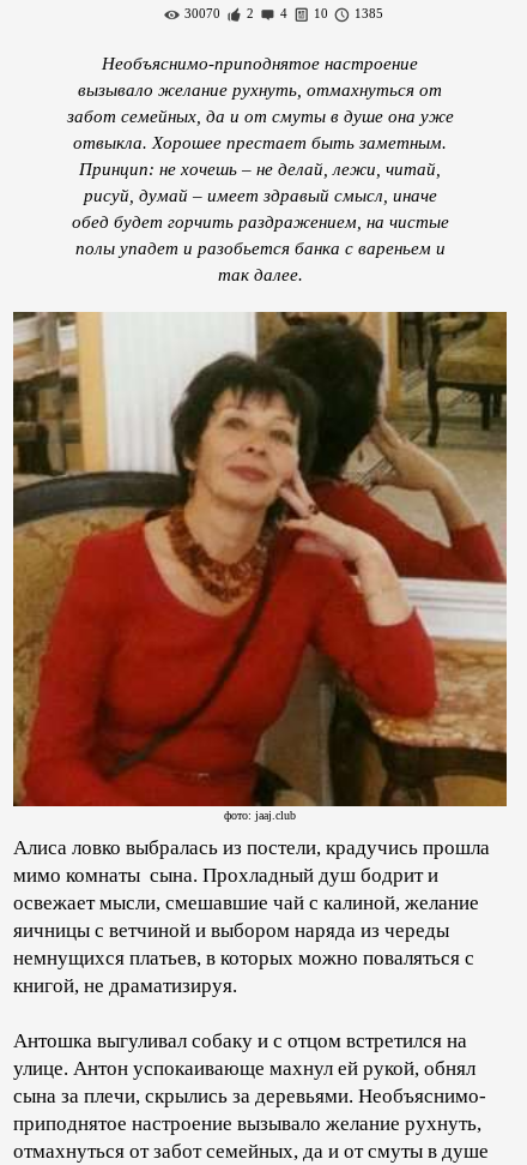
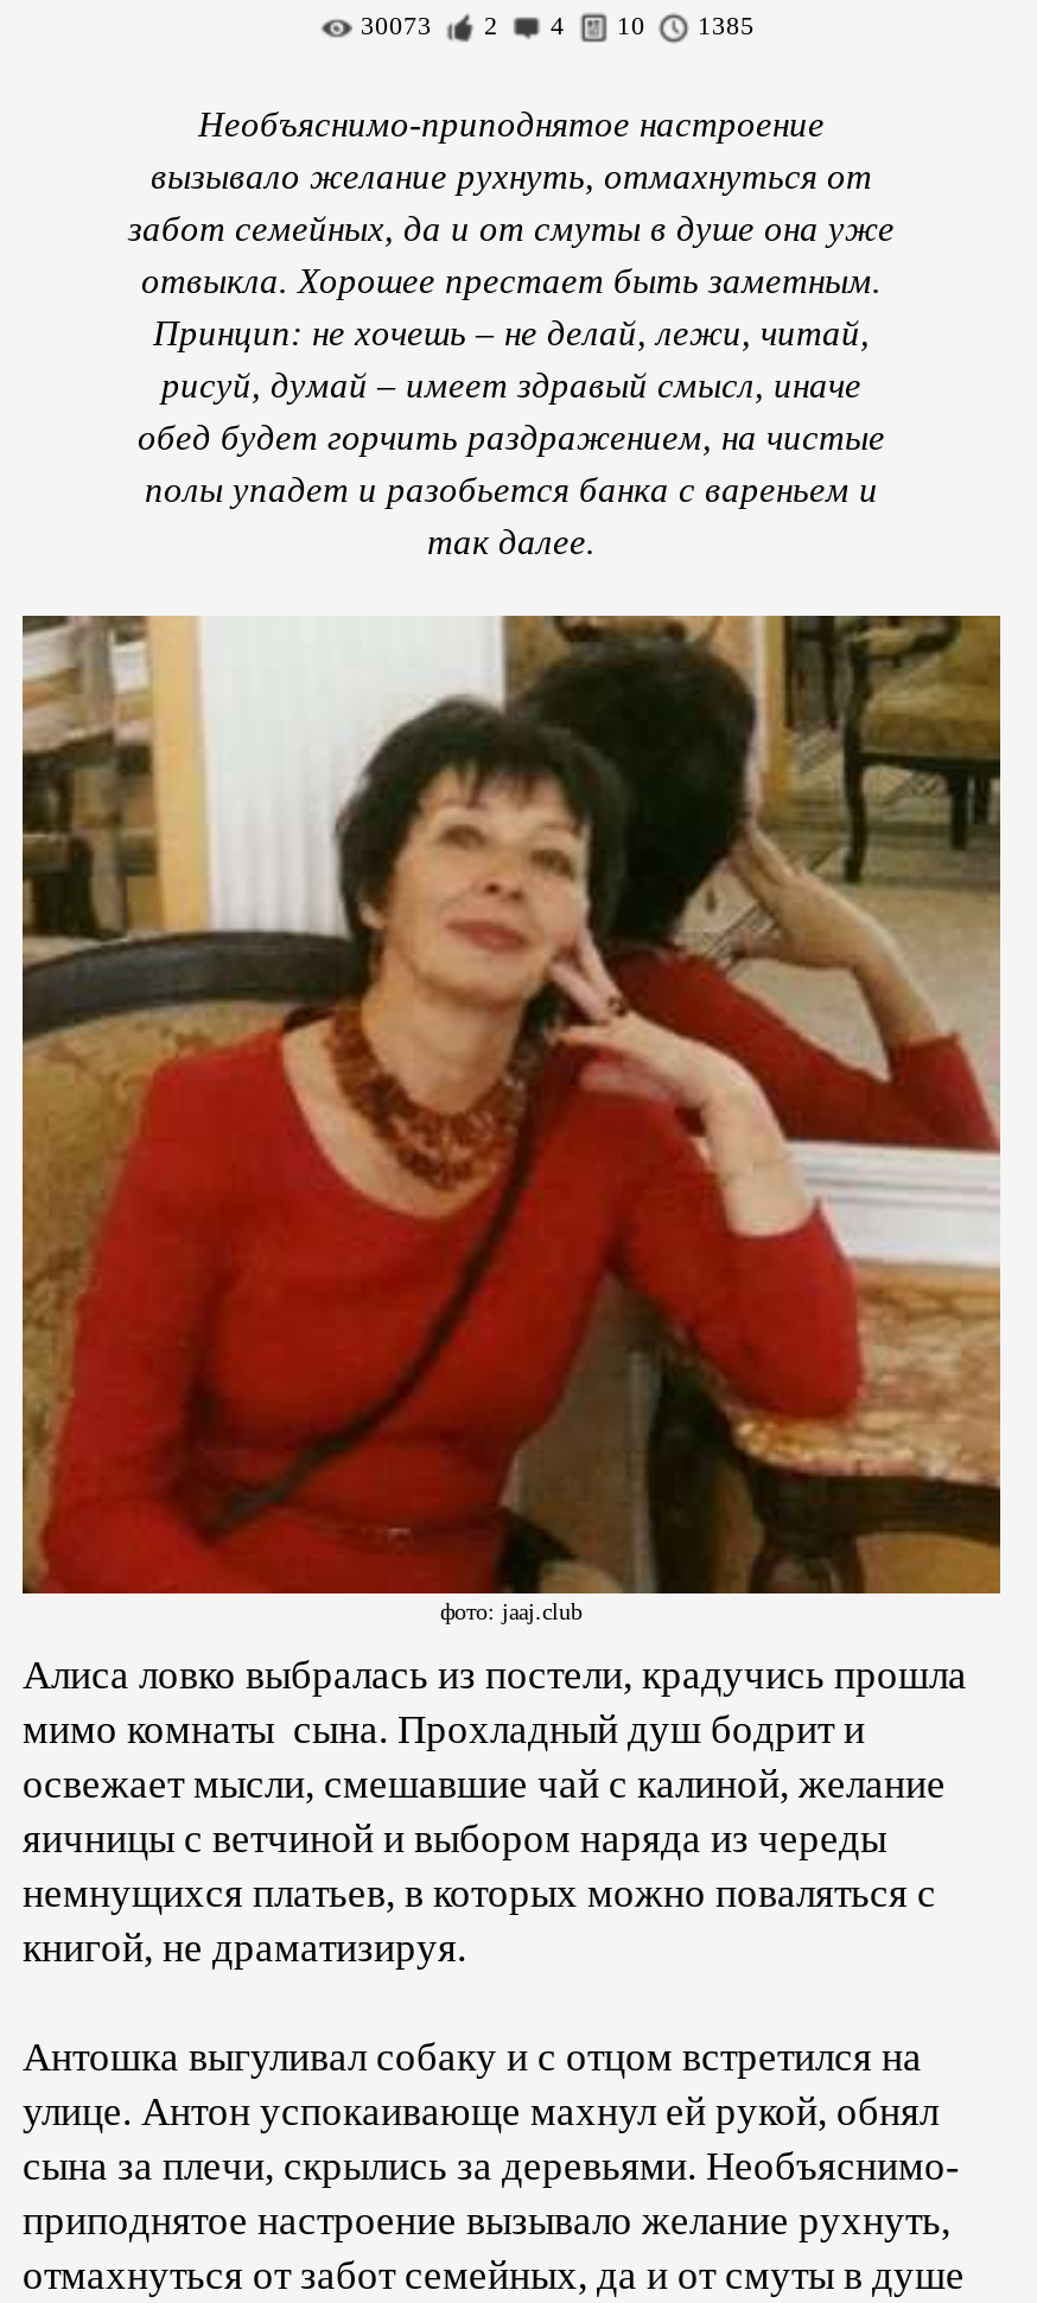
[184,6,383,20] 30070 2 4 10 1385 -> [361,11,755,39] 30073 2 4 10 1385

